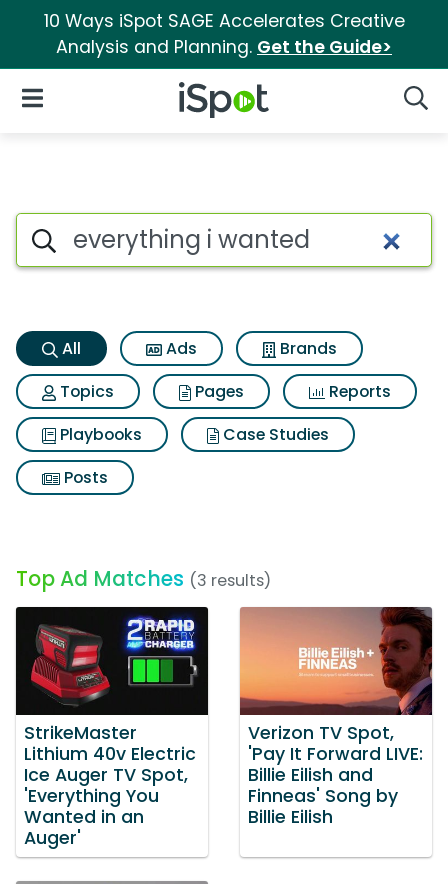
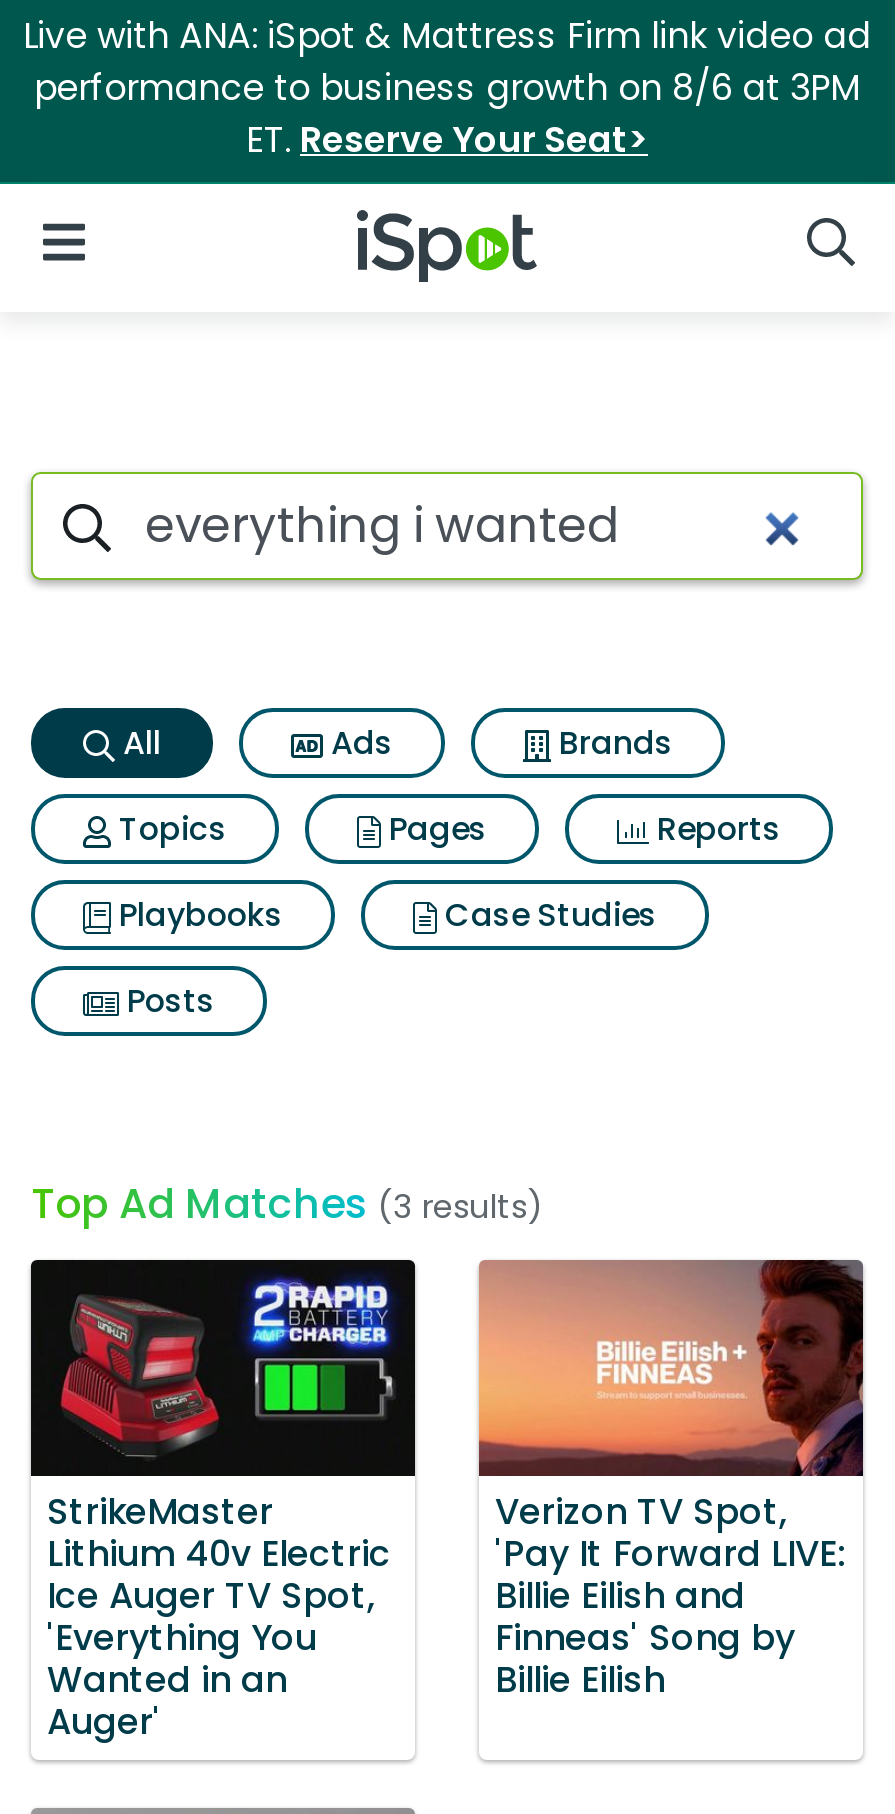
[43,9,404,59] 10 Ways iSpot SAGE Accelerates Creative | Analysis and Planning. Get the Guide> -> [23,12,871,164] Live with ANA: iSpot & Mattress Firm link video ad | performance to business growth on 8/6 at 3PM | ET. Reserve Your Seat>

